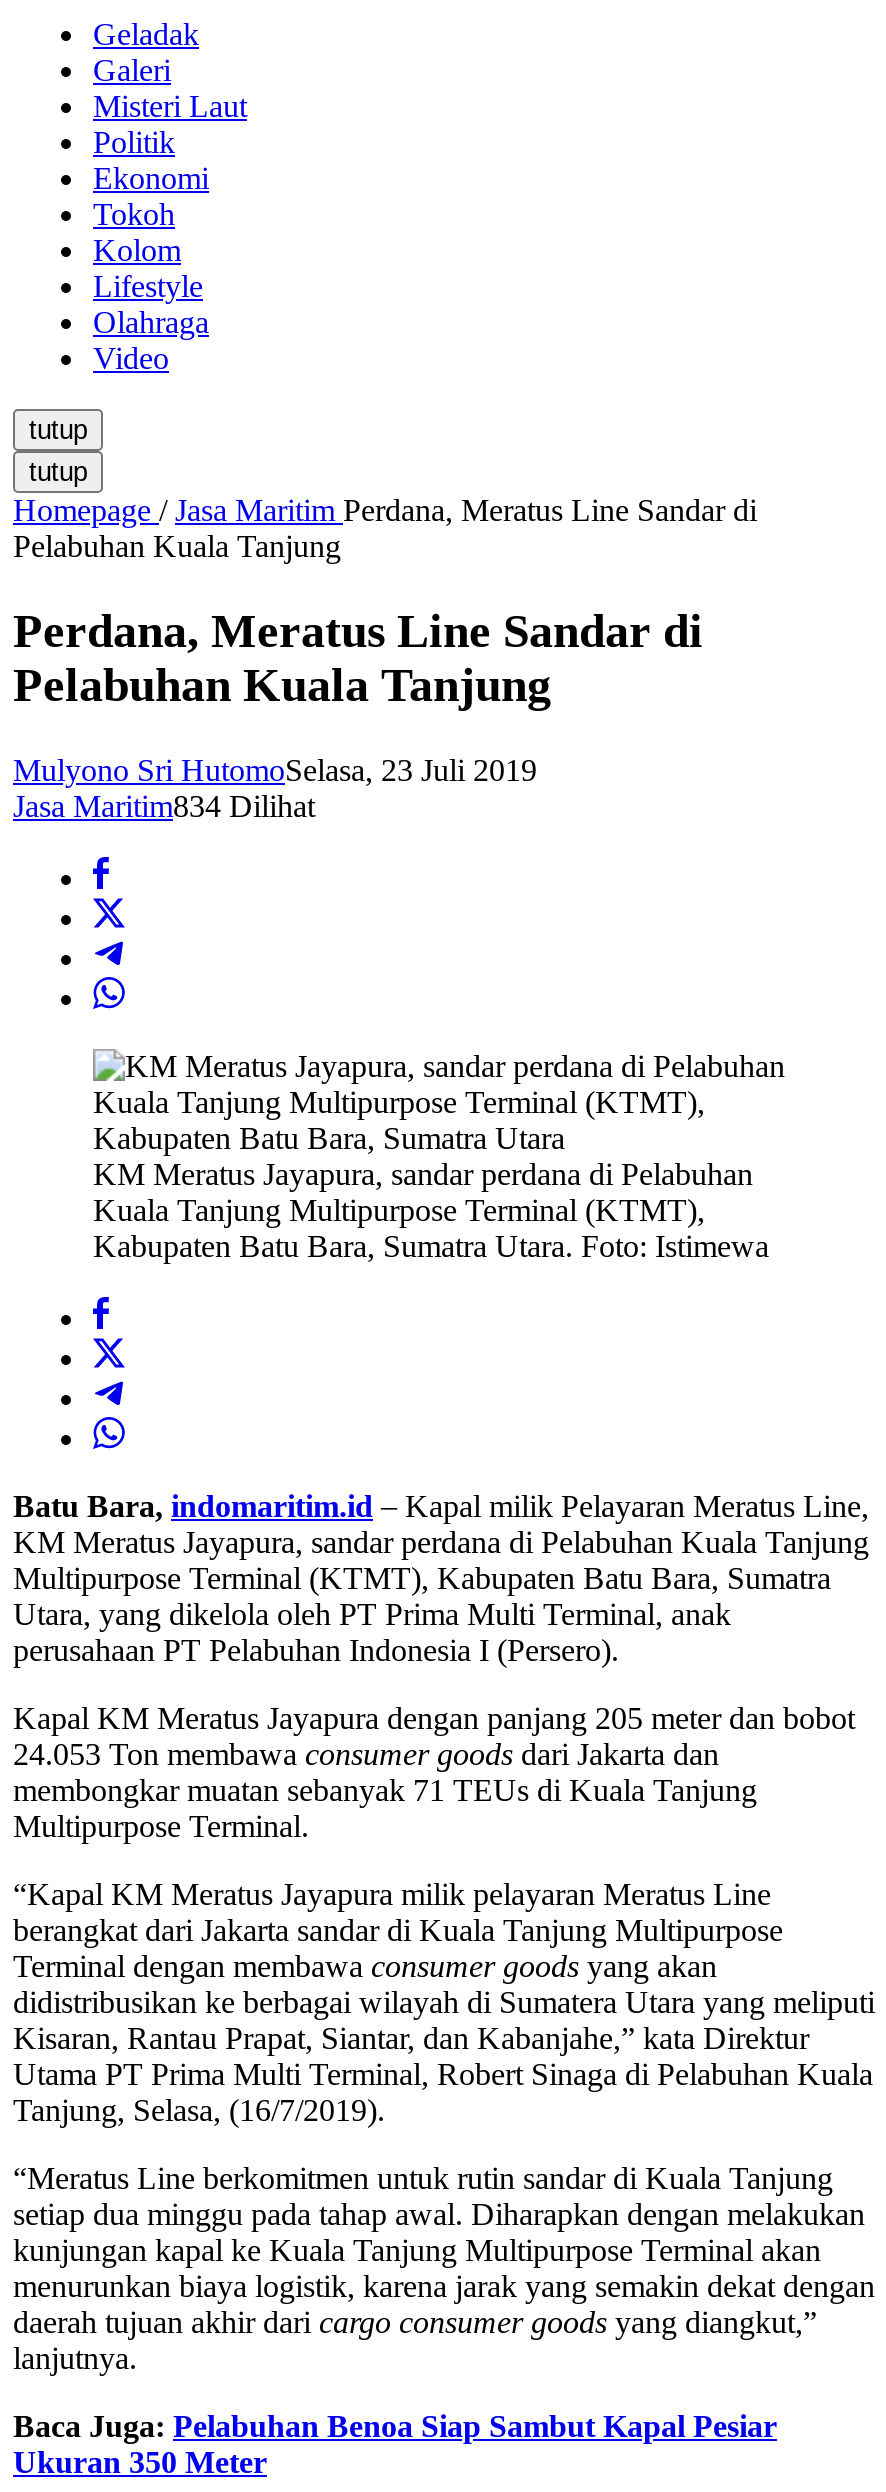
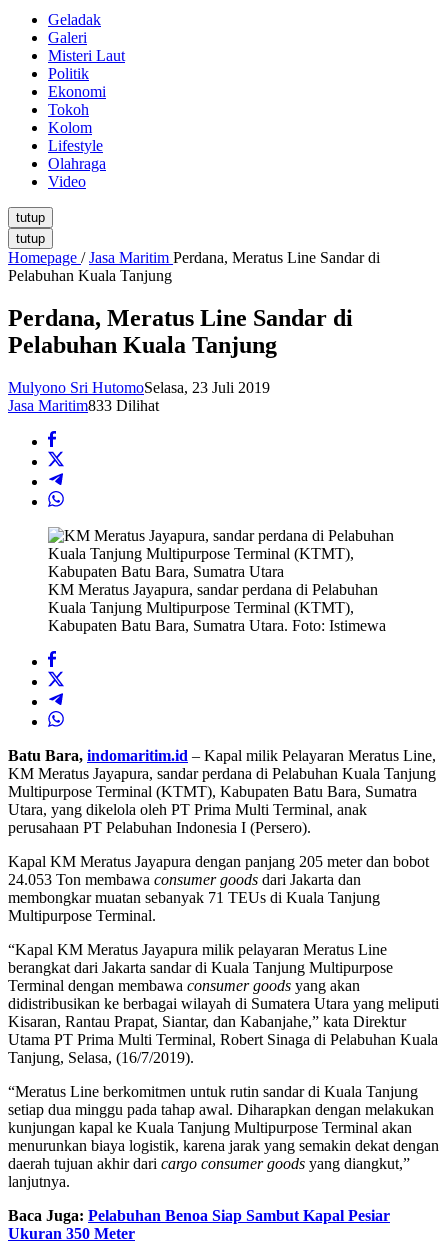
[13,789,315,823] Jasa Maritim834 Dilihat -> [8,397,159,414] Jasa Maritim833 Dilihat

